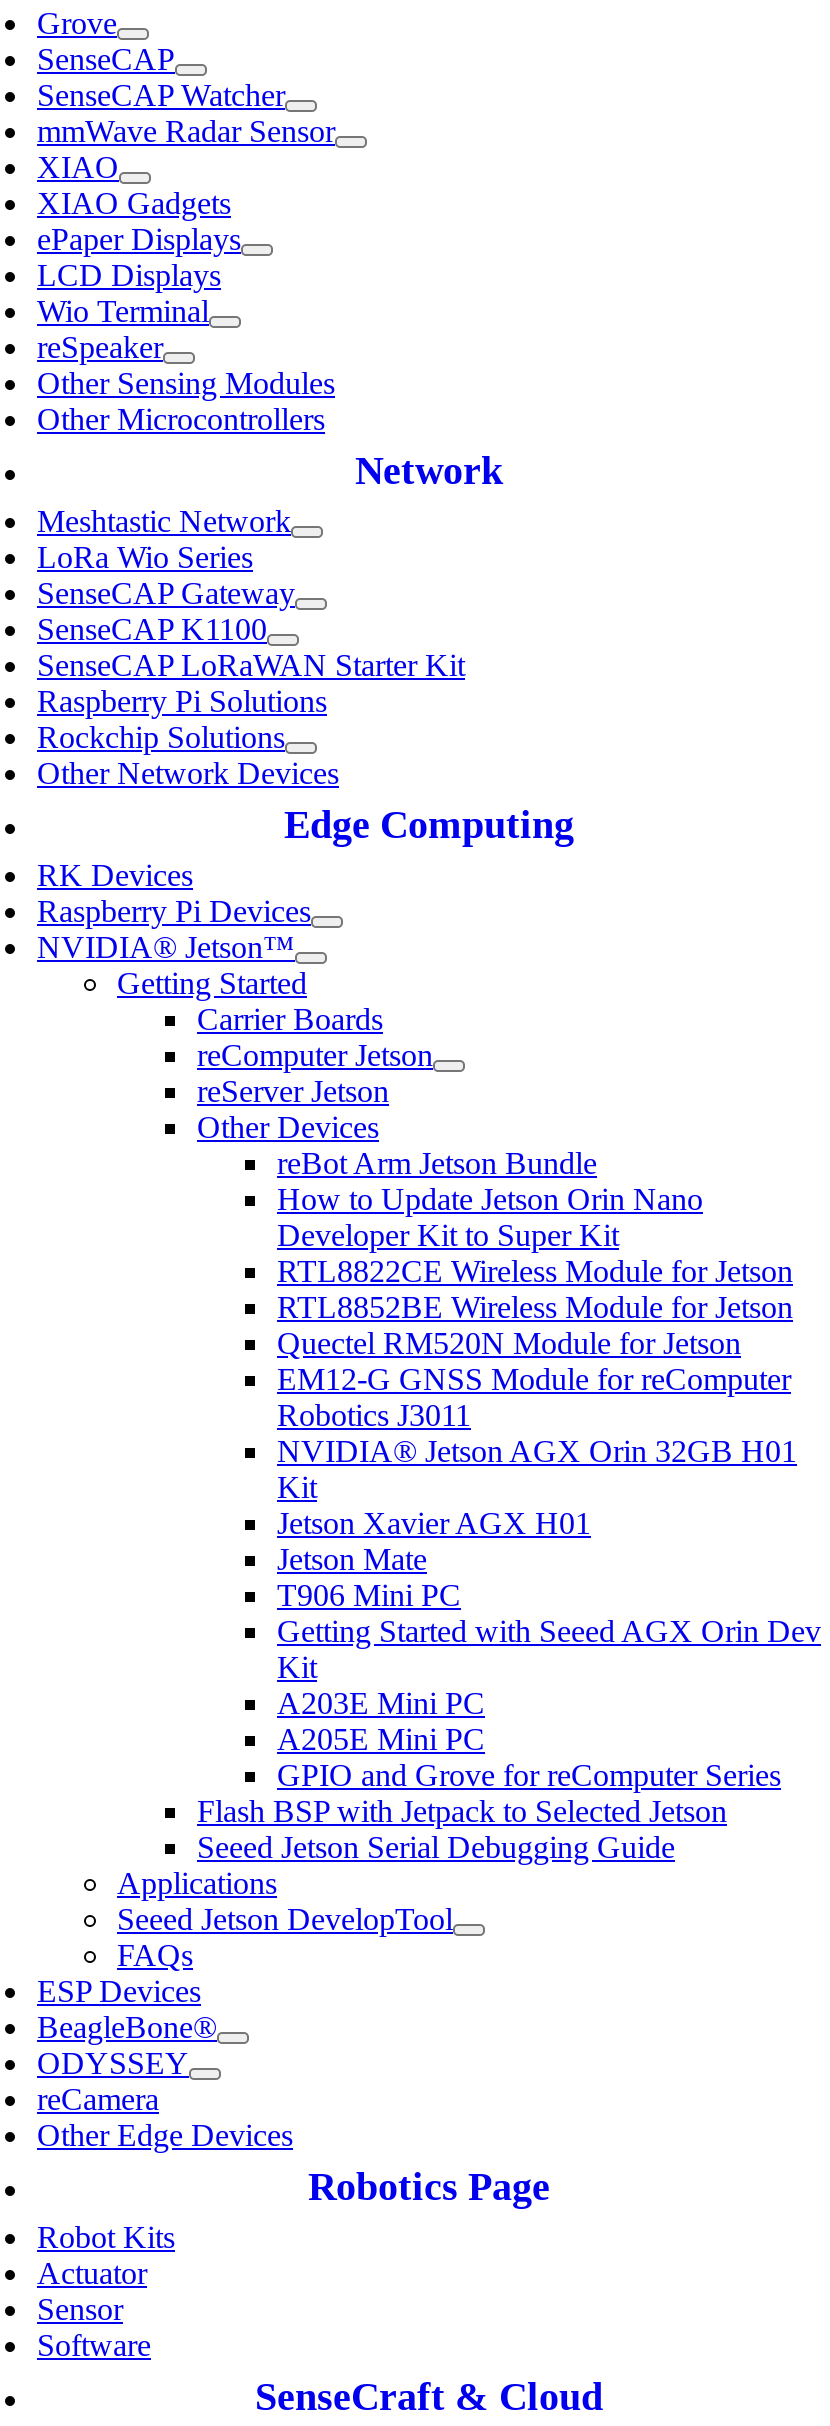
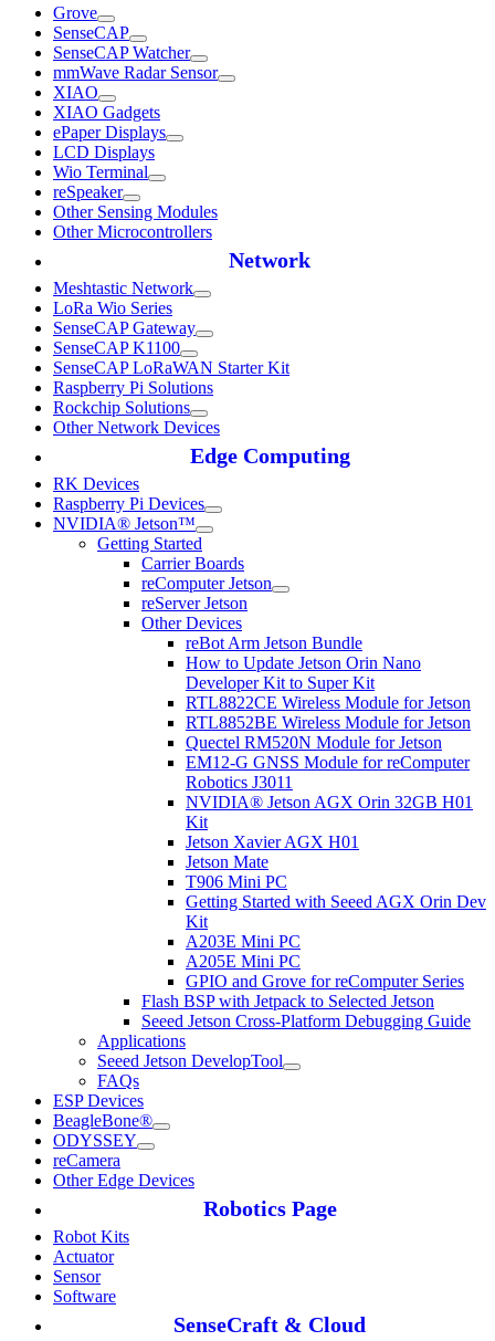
[197,1830,675,1864] Seeed Jetson Serial Debugging Guide -> [141,1012,471,1031] Seeed Jetson Cross-Platform Debugging Guide

